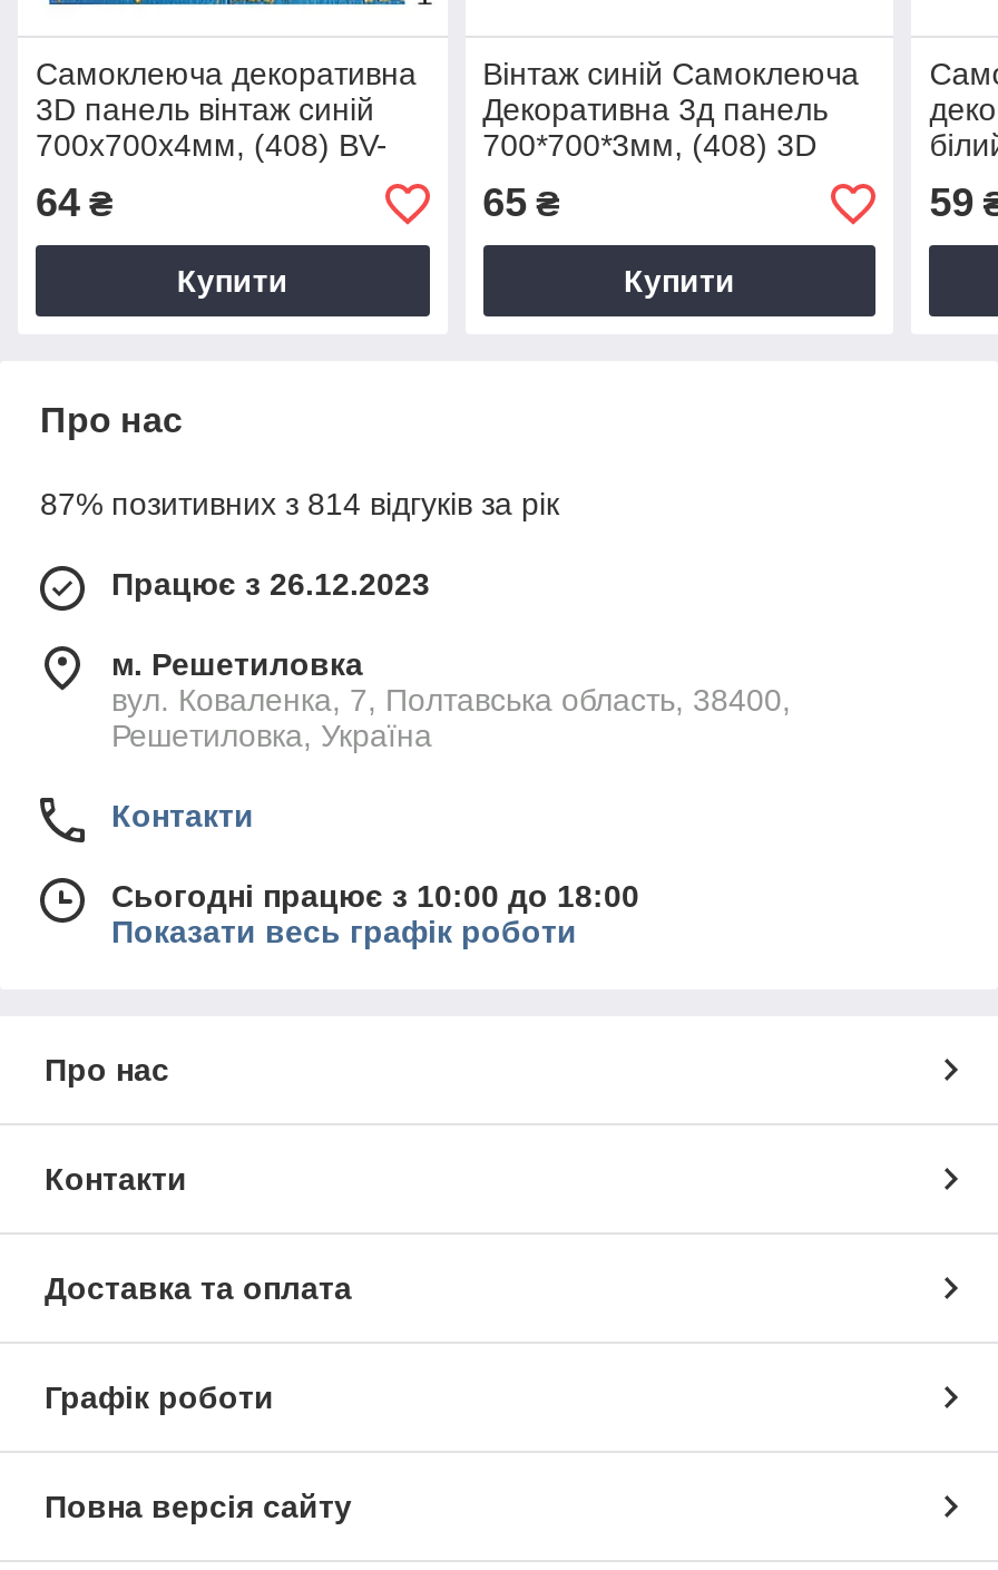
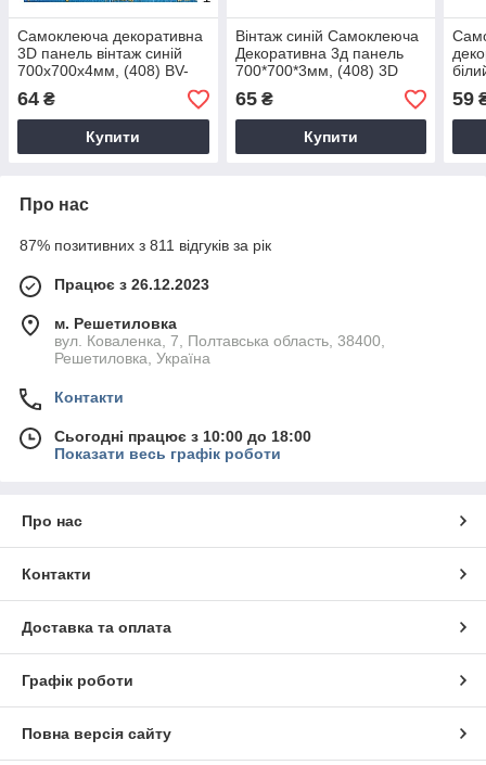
[40,487,559,523] 87% позитивних з 814 відгуків за рік -> [20,237,271,254] 87% позитивних з 811 відгуків за рік

